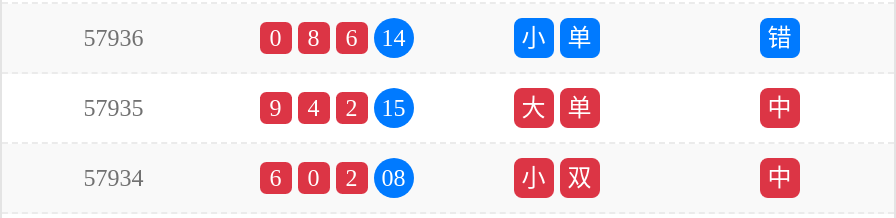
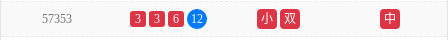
[84,24,144,52] 57936 -> [42,12,72,26] 57353
[84,24,792,192] 14 | 小 | 单 | 错 | 57935 | 9 | 4 | 2 | 15 | 大 | 单 | 中 | 57934 | 6 | 0 | 2 | 08 -> [191,12,203,26] 12
[270,24,282,52] 0 -> [135,12,141,26] 3
[308,24,320,52] 8 -> [154,12,160,26] 3

